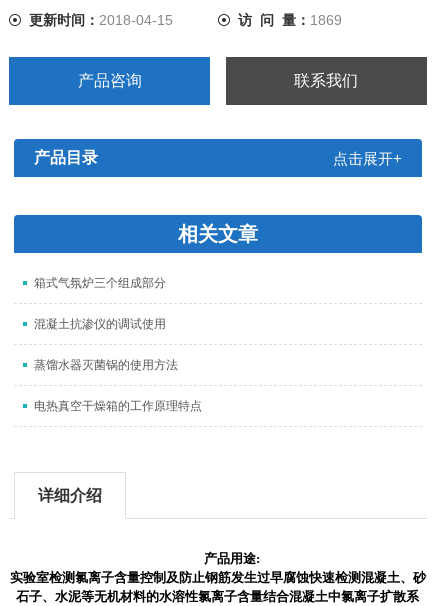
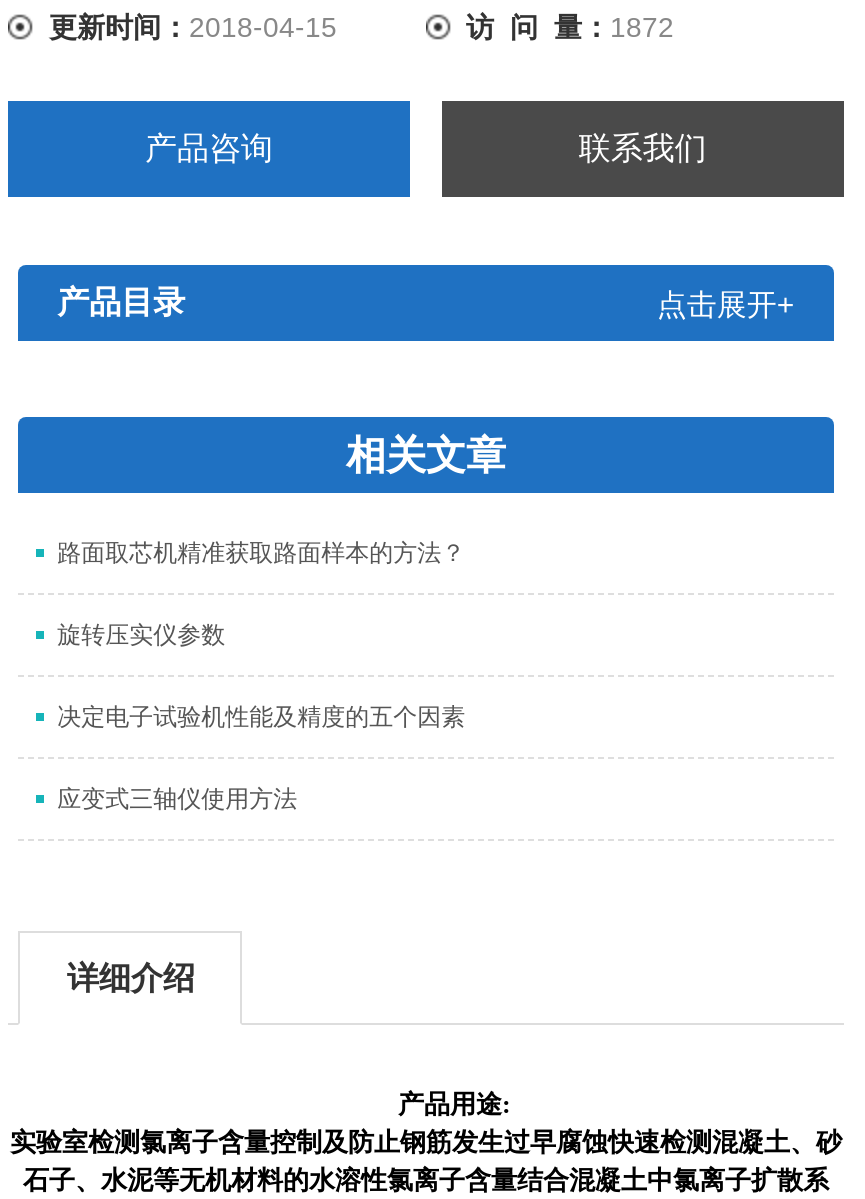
[238,12,342,28] 访 问 量：1869 -> [466,11,674,43] 访 问 量：1872
[34,276,166,290] 箱式气氛炉三个组成部分 -> [57,540,465,568] 路面取芯机精准获取路面样本的方法？
[34,317,166,331] 混凝土抗渗仪的调试使用 -> [57,622,225,650] 旋转压实仪参数
[34,358,178,372] 蒸馏水器灭菌锅的使用方法 -> [57,704,465,732] 决定电子试验机性能及精度的五个因素
[34,399,202,413] 电热真空干燥箱的工作原理特点 -> [57,786,297,814] 应变式三轴仪使用方法

